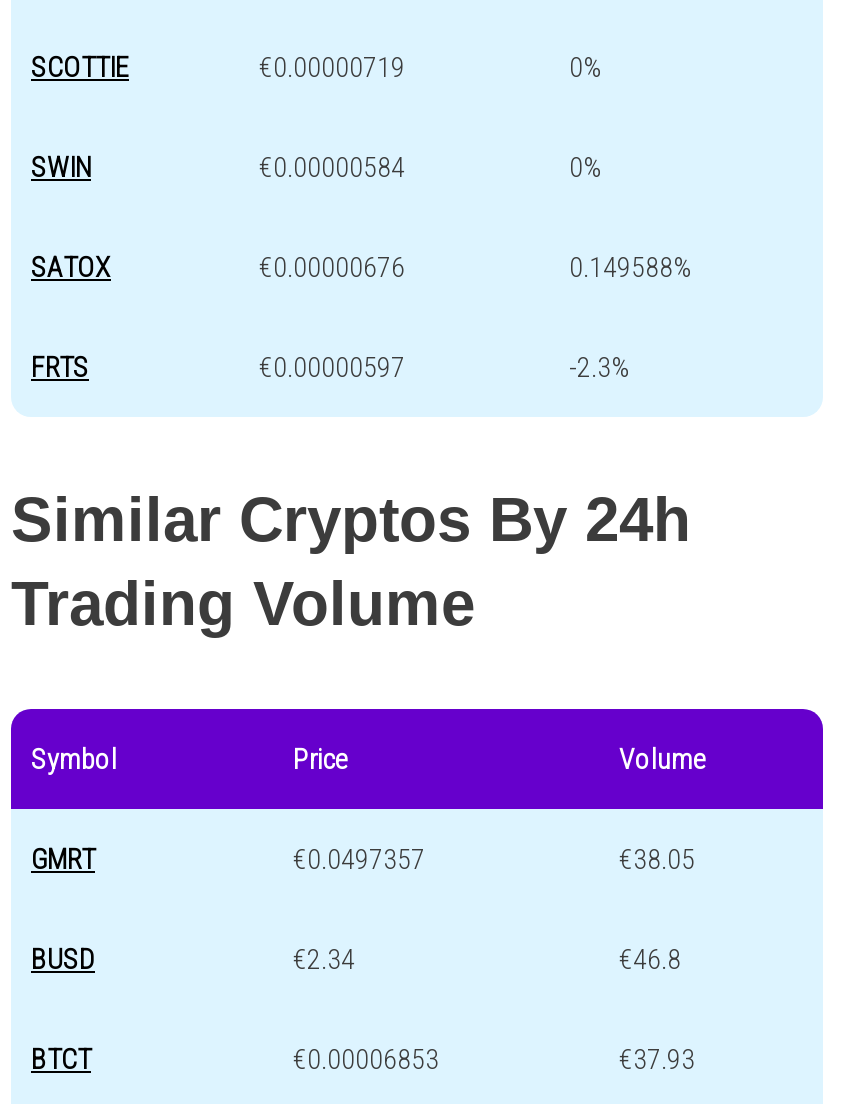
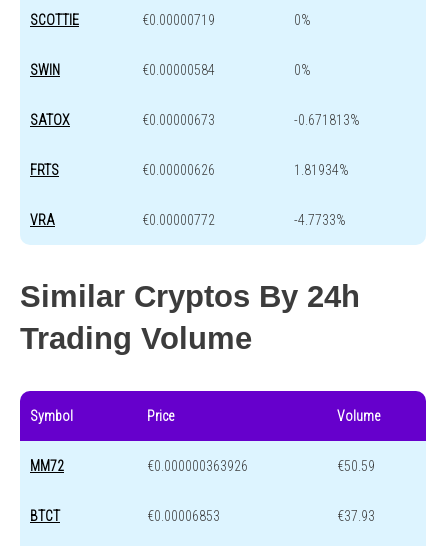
[259,251,405,283] €0.00000676 -> [142,112,215,128] €0.00000673
[569,251,693,283] 0.149588% -> [294,112,360,128] -0.671813%
[259,351,631,383] €0.00000597 | -2.3% -> [30,162,349,228] €0.00000626 | 1.81934% | VRA | €0.00000772 | -4.7733%
moved [11,485,705,774] -> [20,279,380,424]: Similar Cryptos By 24h | Trading Volume | Symbol | Price | Volume
[31,842,695,974] GMRT | €0.0497357 | €38.05 | BUSD | €2.34 | €46.8 -> [30,458,375,474] MM72 | €0.000000363926 | €50.59

